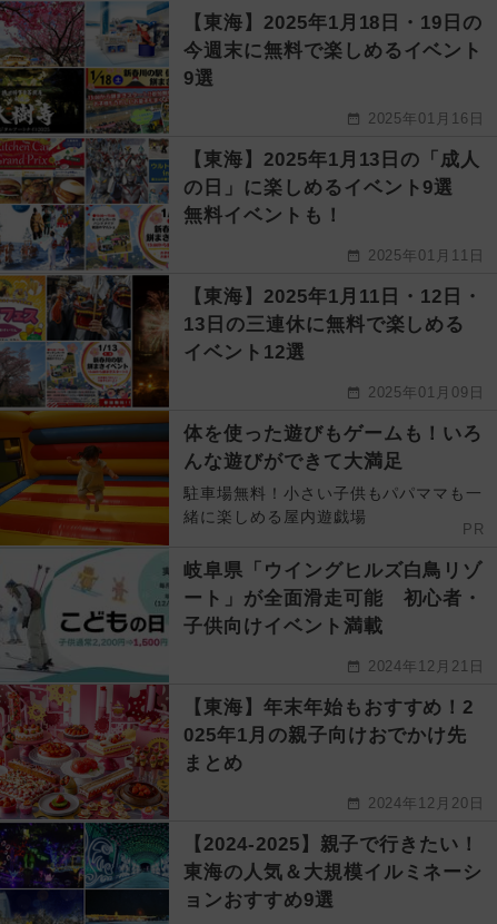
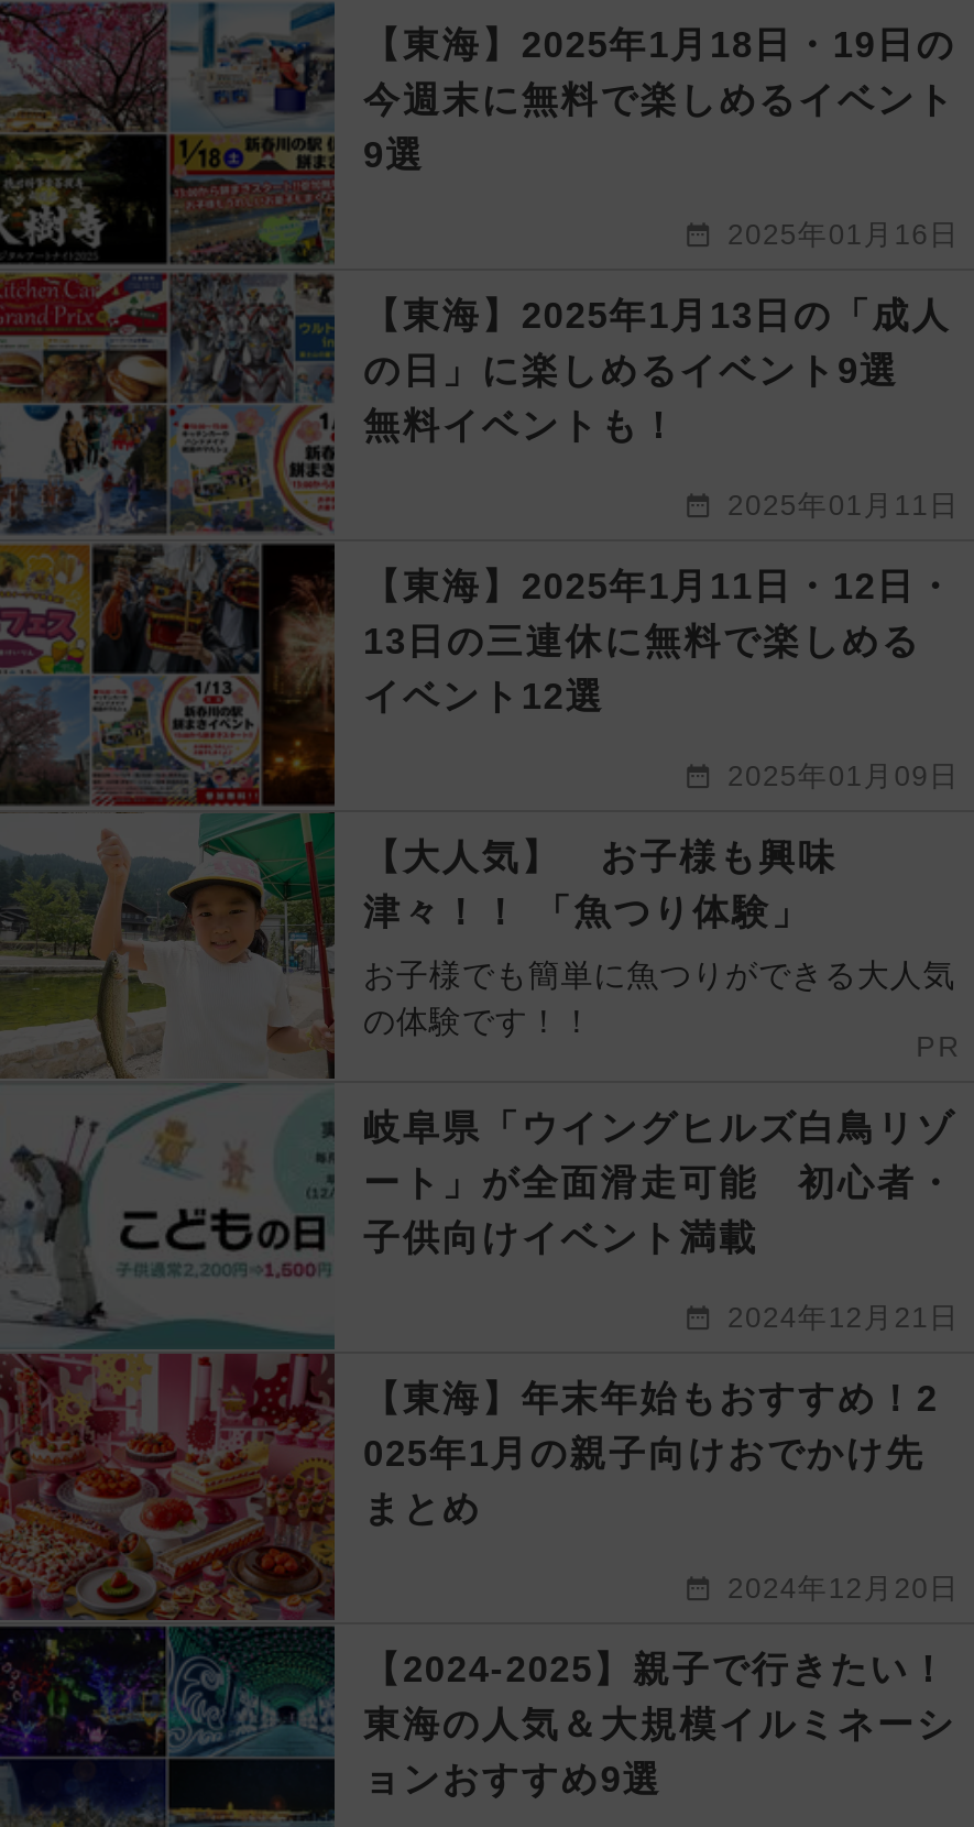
[3,410,483,547] [image] | 体を使った遊びもゲームも！いろ | んな遊びができて大満足 -> [7,810,838,1081] [image] | 【大人気】 お子様も興味 | 津々！！ 「魚つり体験」
[183,484,483,525] 駐車場無料！小さい子供もパパママも一 | 緒に楽しめる屋内遊戯場 -> [363,956,956,1038] お子様でも簡単に魚つりができる大人気 | の体験です！！

